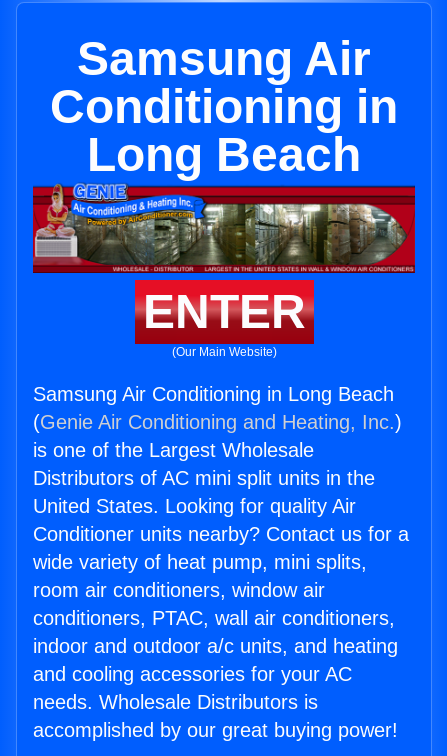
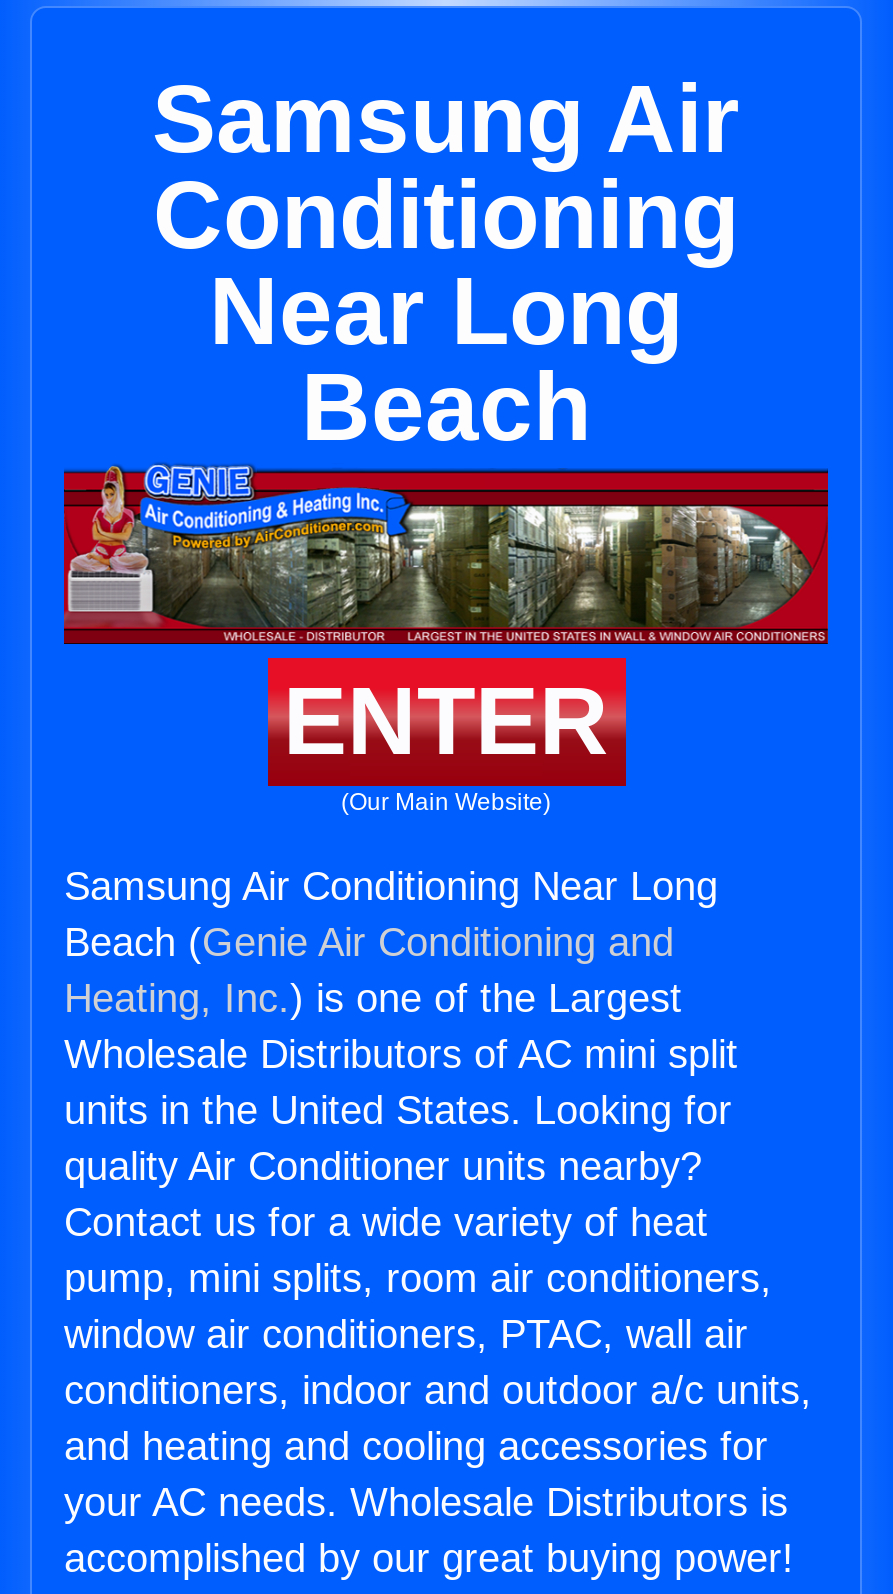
[50,80,398,181] Conditioning in | Long Beach -> [153,162,739,460] Conditioning | Near Long | Beach
[33,383,409,713] Samsung Air Conditioning in Long Beach | (Genie Air Conditioning and Heating, Inc.) | is one of the Largest Wholesale | Distributors of AC mini split units in the | United States. Looking for quality Air | Conditioner units nearby? Contact us for a | wide variety of heat pump, mini splits, | room air conditioners, window air | conditioners, PTAC, wall air conditioners, | indoor and outdoor a/c units, and heating | and cooling accessories for your AC | needs. Wholesale Distributors is -> [64,864,812,1524] Samsung Air Conditioning Near Long | Beach (Genie Air Conditioning and | Heating, Inc.) is one of the Largest | Wholesale Distributors of AC mini split | units in the United States. Looking for | quality Air Conditioner units nearby? | Contact us for a wide variety of heat | pump, mini splits, room air conditioners, | window air conditioners, PTAC, wall air | conditioners, indoor and outdoor a/c units, | and heating and cooling accessories for | your AC needs. Wholesale Distributors is

